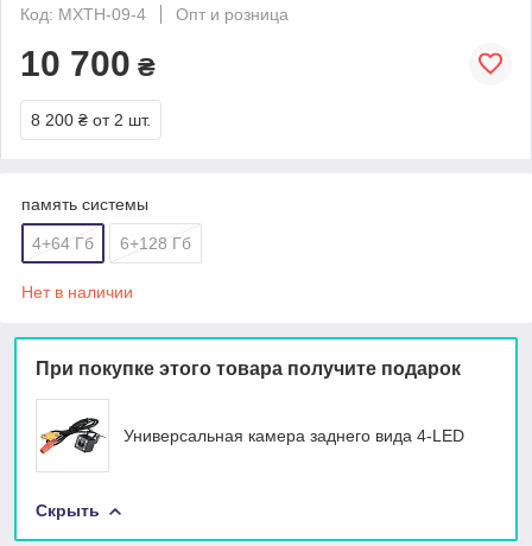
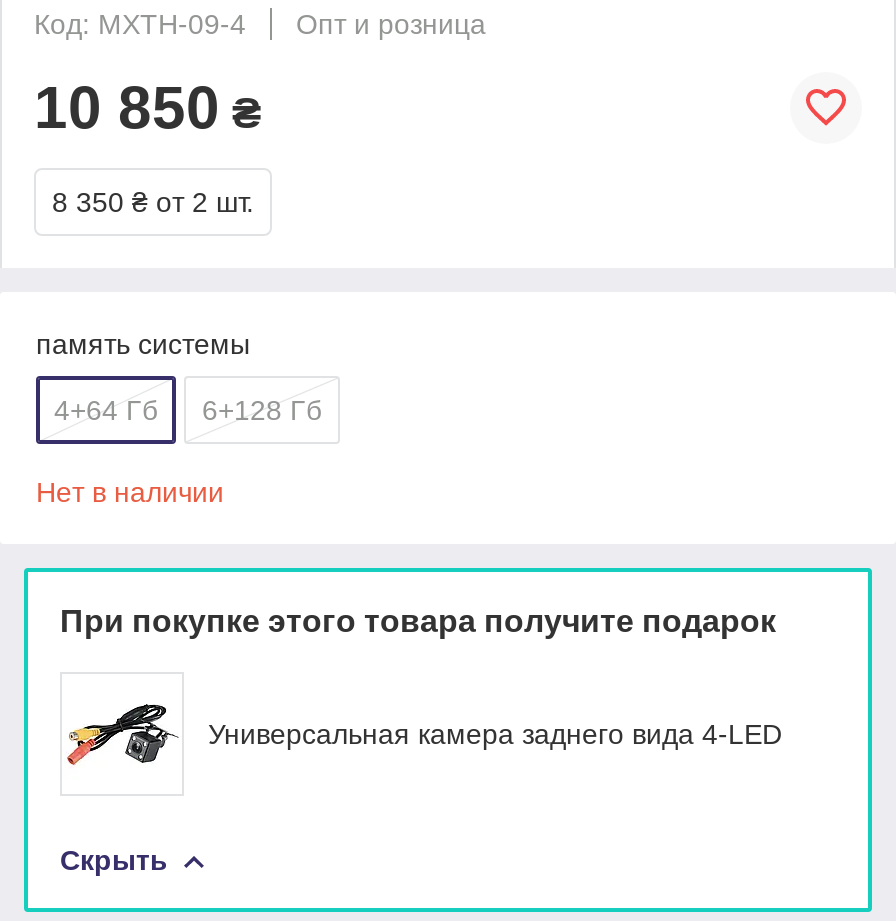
[20,44,156,83] 10 700 ₴ -> [34,74,262,140] 10 850 ₴
[31,110,151,129] 8 200 ₴ от 2 шт. -> [52,186,254,218] 8 350 ₴ от 2 шт.

